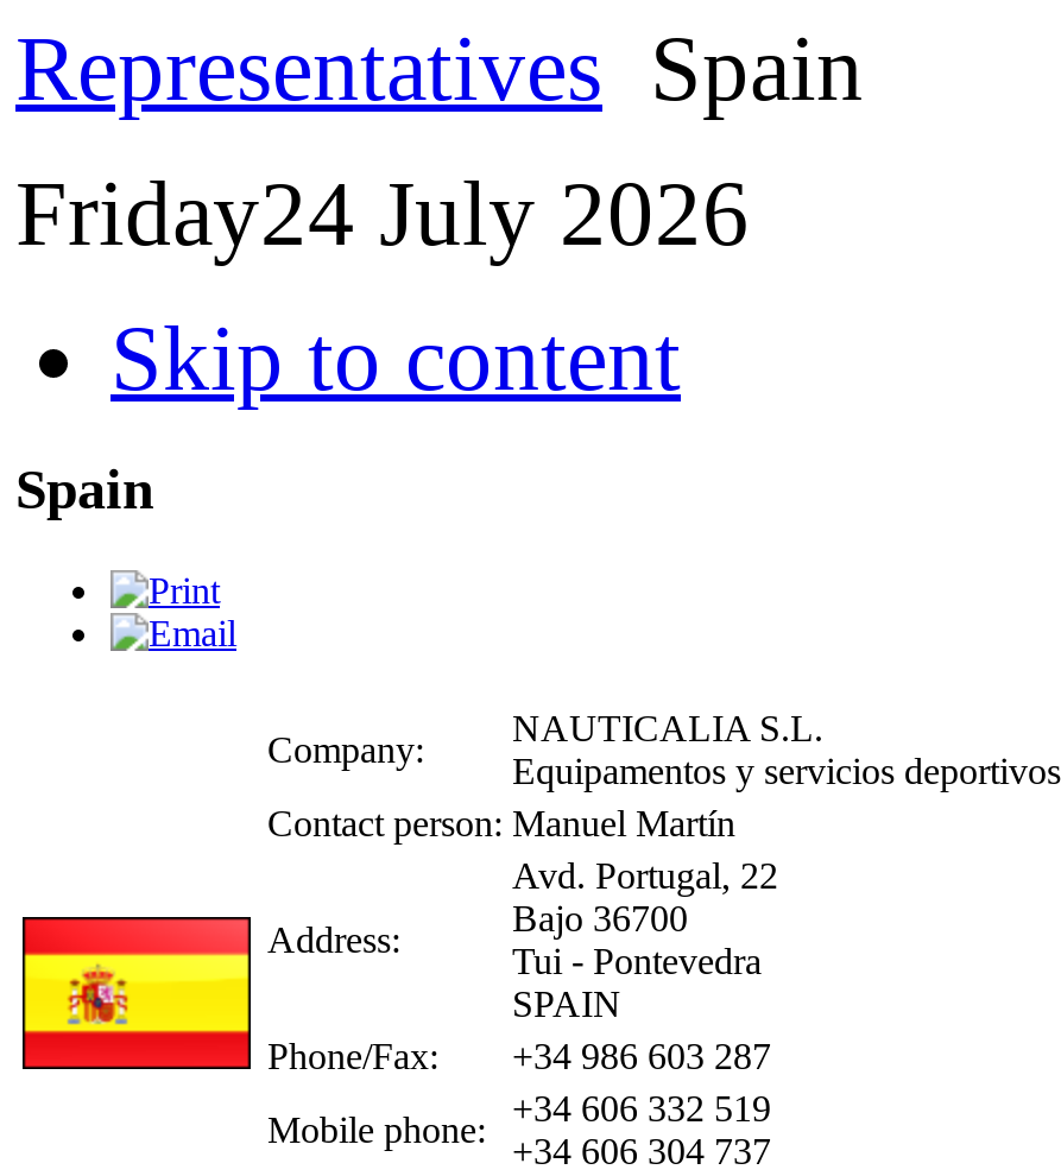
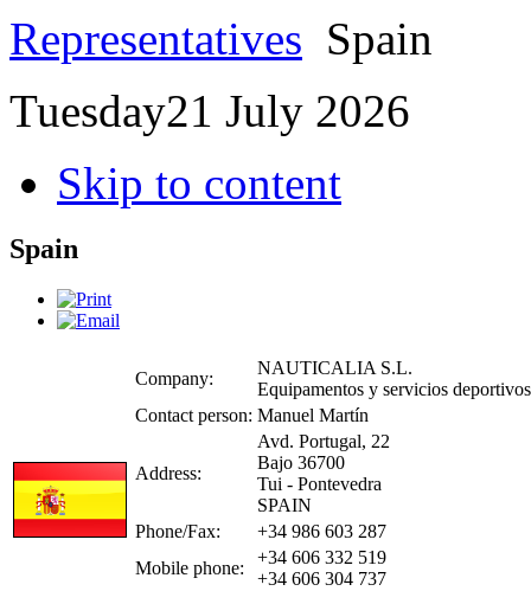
[15,161,750,263] Friday24 July 2026 -> [9,85,410,136] Tuesday21 July 2026

